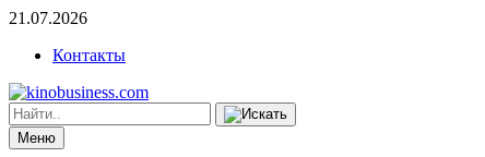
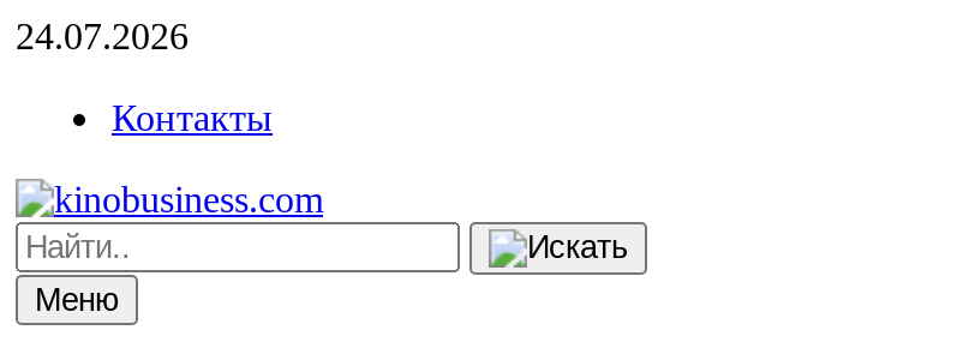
[9,9,87,27] 21.07.2026 -> [16,16,189,56] 24.07.2026

